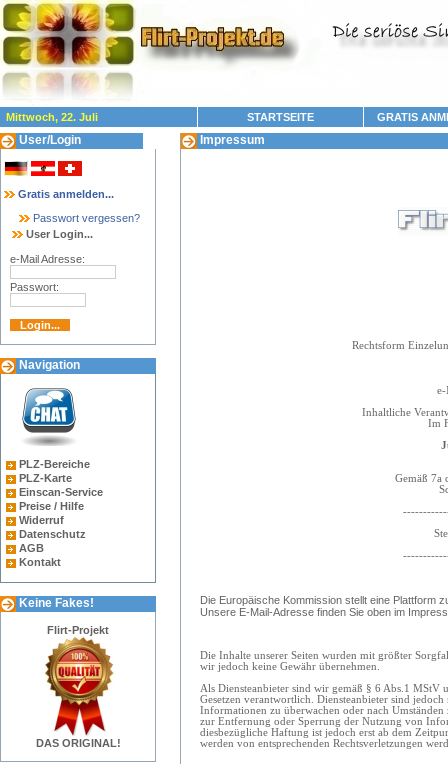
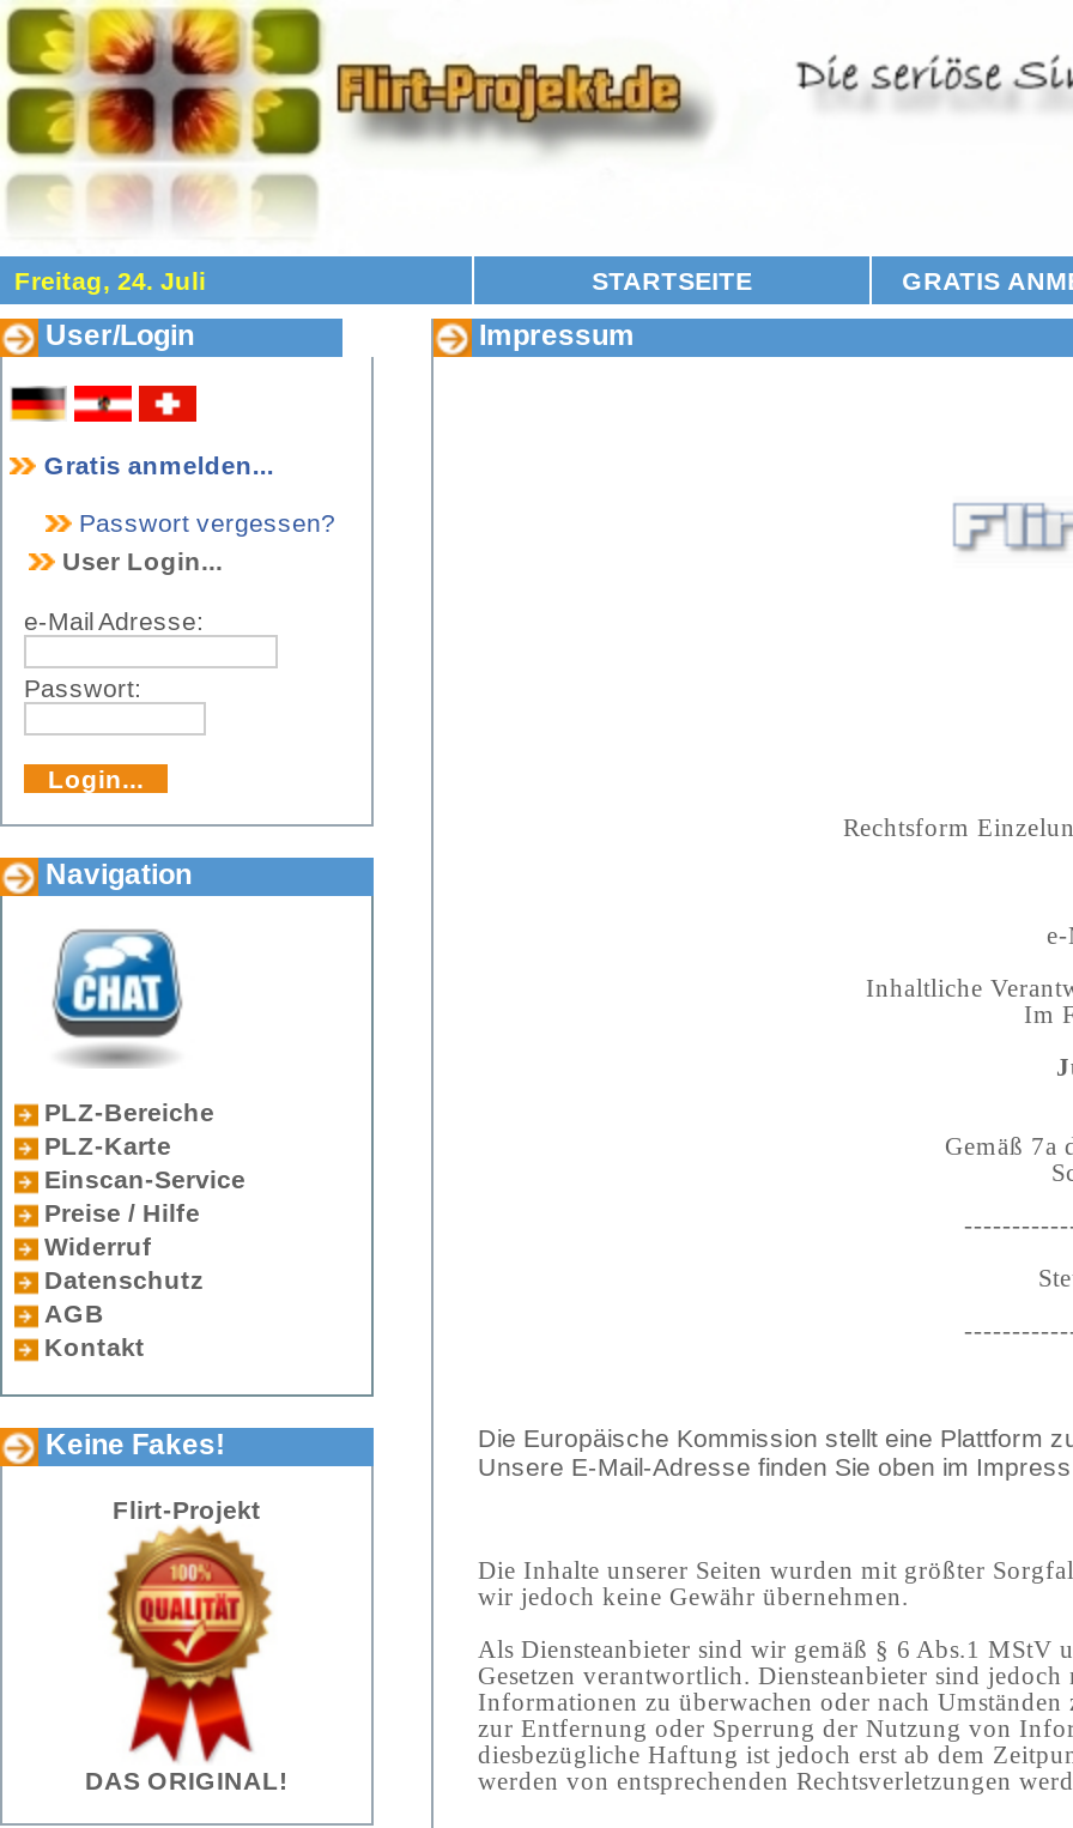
[6,111,98,123] Mittwoch, 22. Juli -> [14,266,206,295] Freitag, 24. Juli

